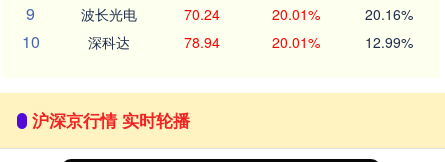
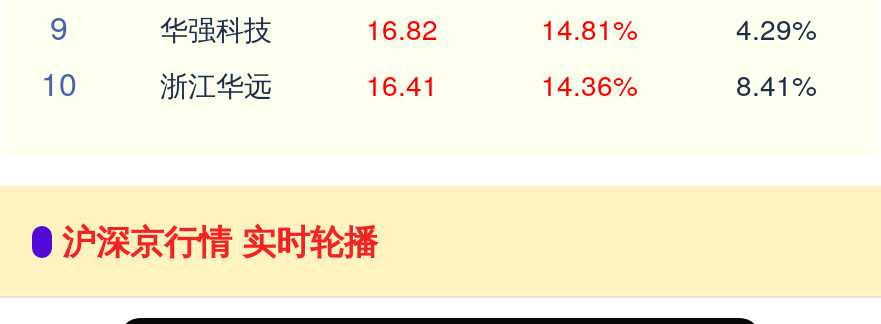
[81,4,413,24] 波长光电 | 70.24 | 20.01% | 20.16% -> [160,8,816,48] 华强科技 | 16.82 | 14.81% | 4.29%
[88,32,413,52] 深科达 | 78.94 | 20.01% | 12.99% -> [160,64,816,104] 浙江华远 | 16.41 | 14.36% | 8.41%

